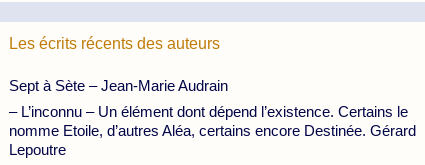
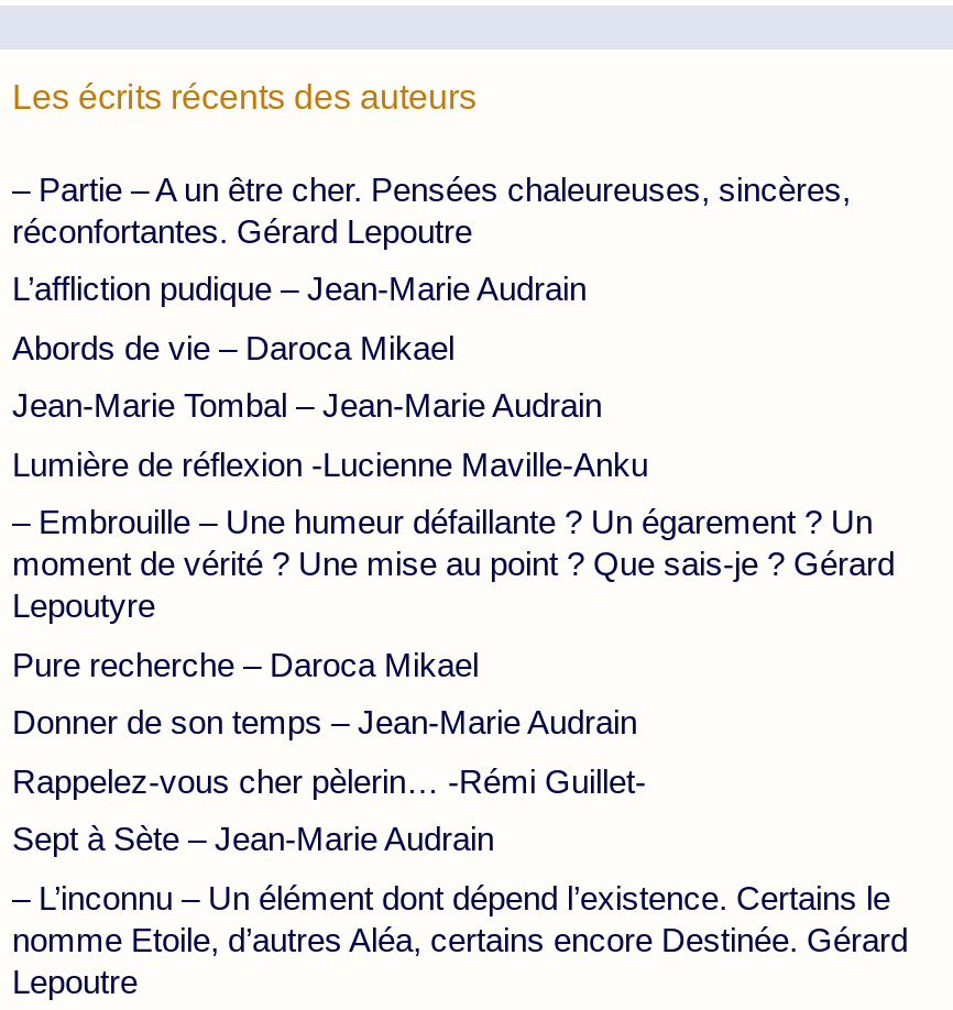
none -> [12,170,895,800] – Partie – A un être cher. Pensées chaleureuses, sincères, | réconfortantes. Gérard Lepoutre | L’affliction pudique – Jean-Marie Audrain | Abords de vie – Daroca Mikael | Jean-Marie Tombal – Jean-Marie Audrain | Lumière de réflexion -Lucienne Maville-Anku | – Embrouille – Une humeur défaillante ? Un égarement ? Un | moment de vérité ? Une mise au point ? Que sais-je ? Gérard | Lepoutyre | Pure recherche – Daroca Mikael | Donner de son temps – Jean-Marie Audrain | Rappelez-vous cher pèlerin… -Rémi Guillet-

